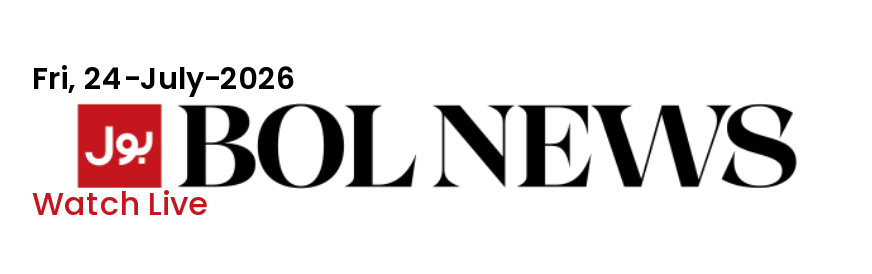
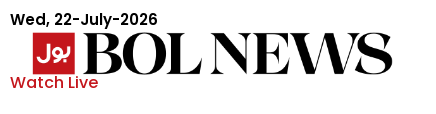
[32,57,296,99] Fri, 24-July-2026 -> [10,9,158,30] Wed, 22-July-2026

